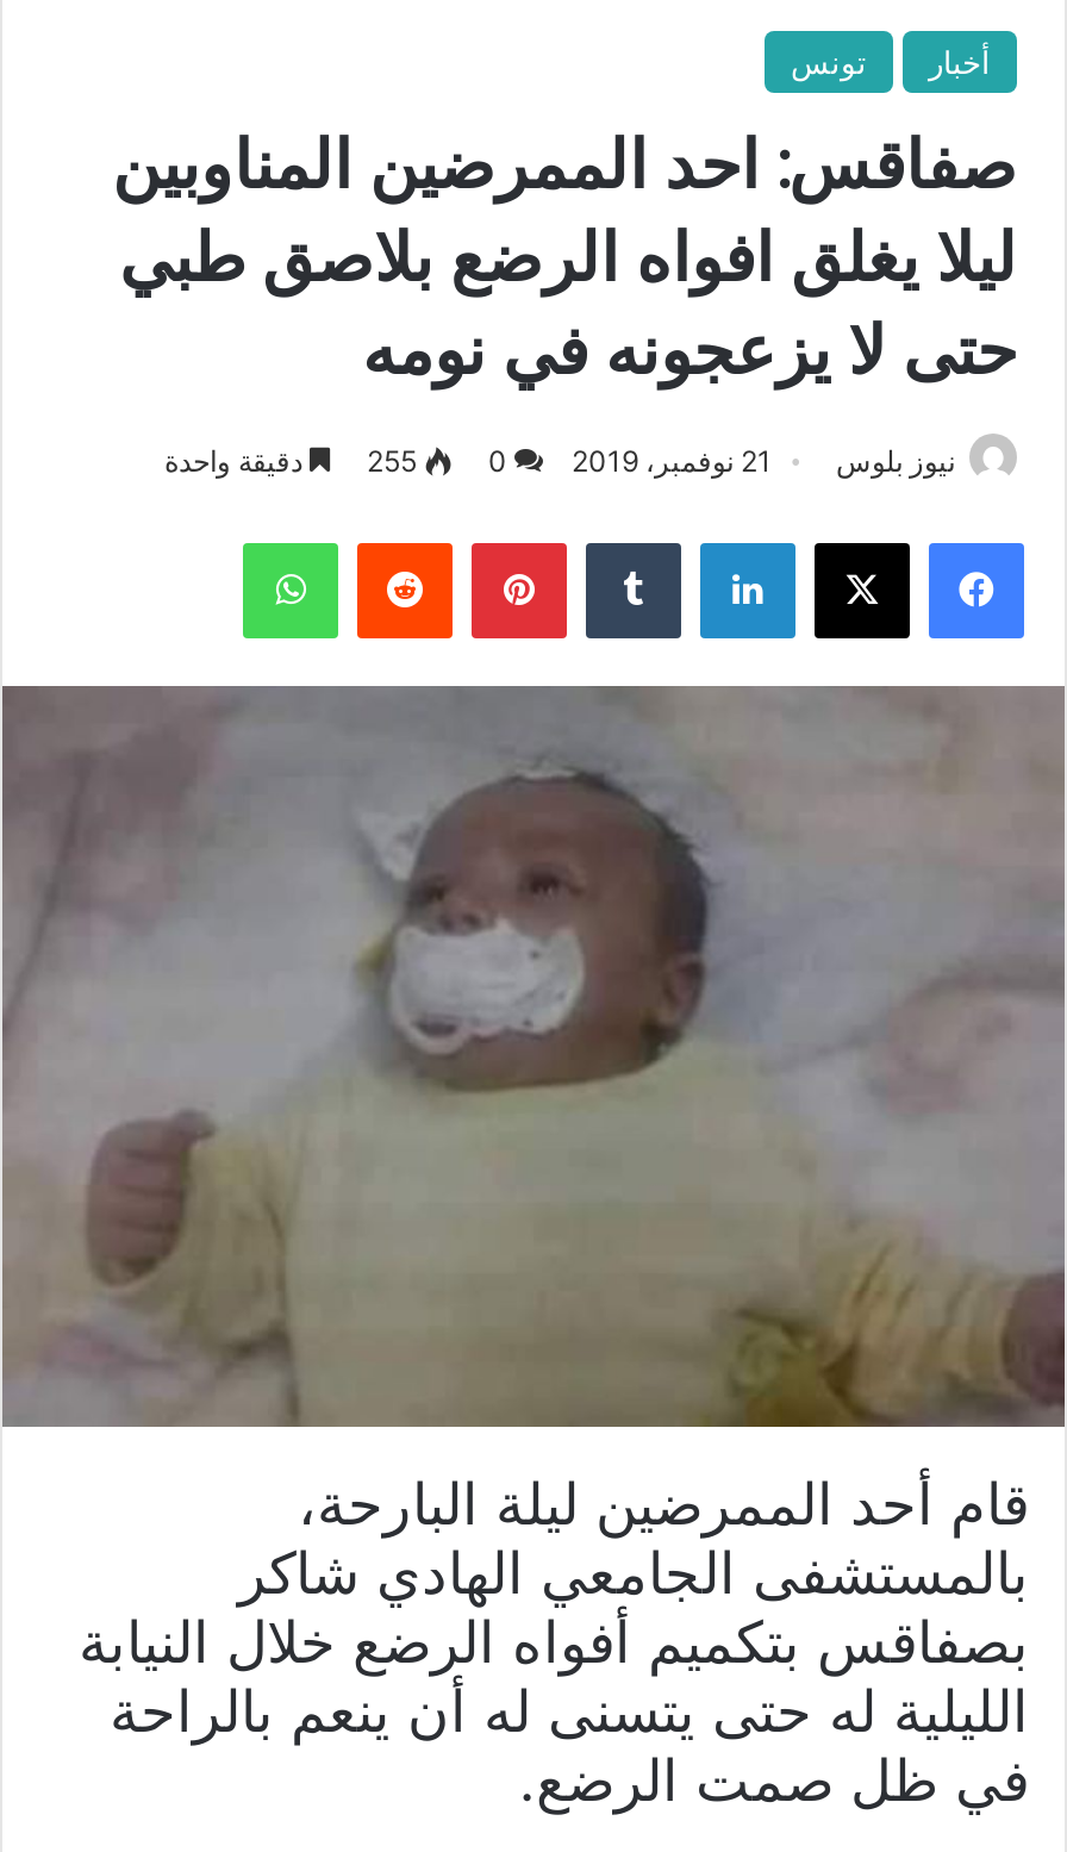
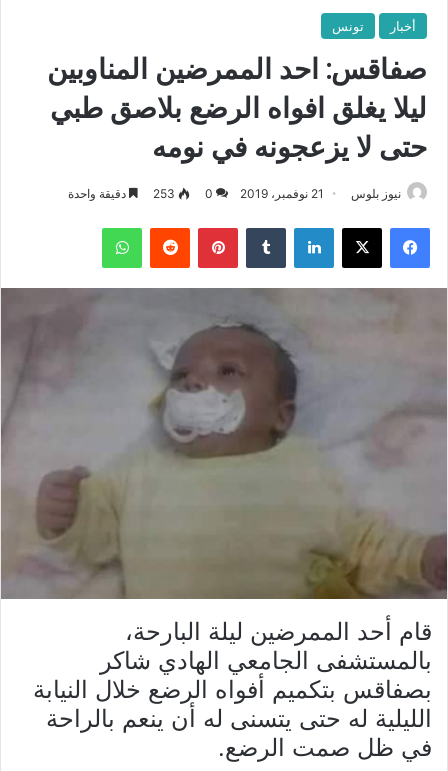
[164,443,507,479] 0 255 دقيقة واحدة -> [68,186,213,201] 0 253 دقيقة واحدة

